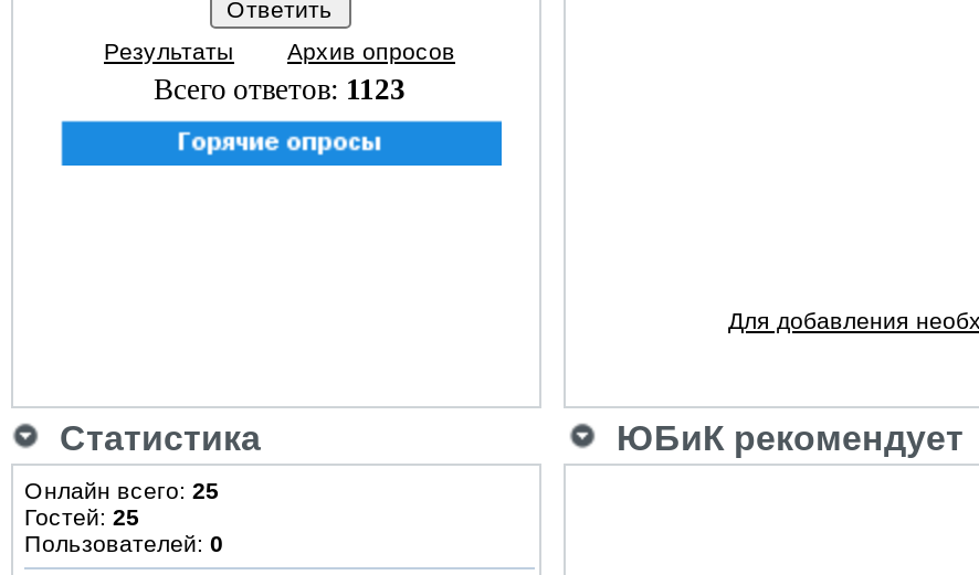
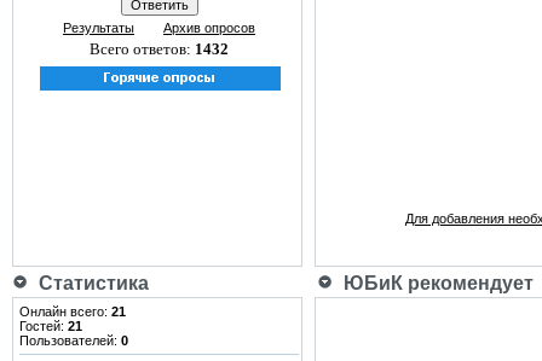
[154,73,406,106] Всего ответов: 1123 -> [90,40,229,58] Всего ответов: 1432
[24,477,219,503] Онлайн всего: 25 -> [19,304,126,319] Онлайн всего: 21
[24,503,139,530] Гостей: 25 -> [19,319,82,333] Гостей: 21

